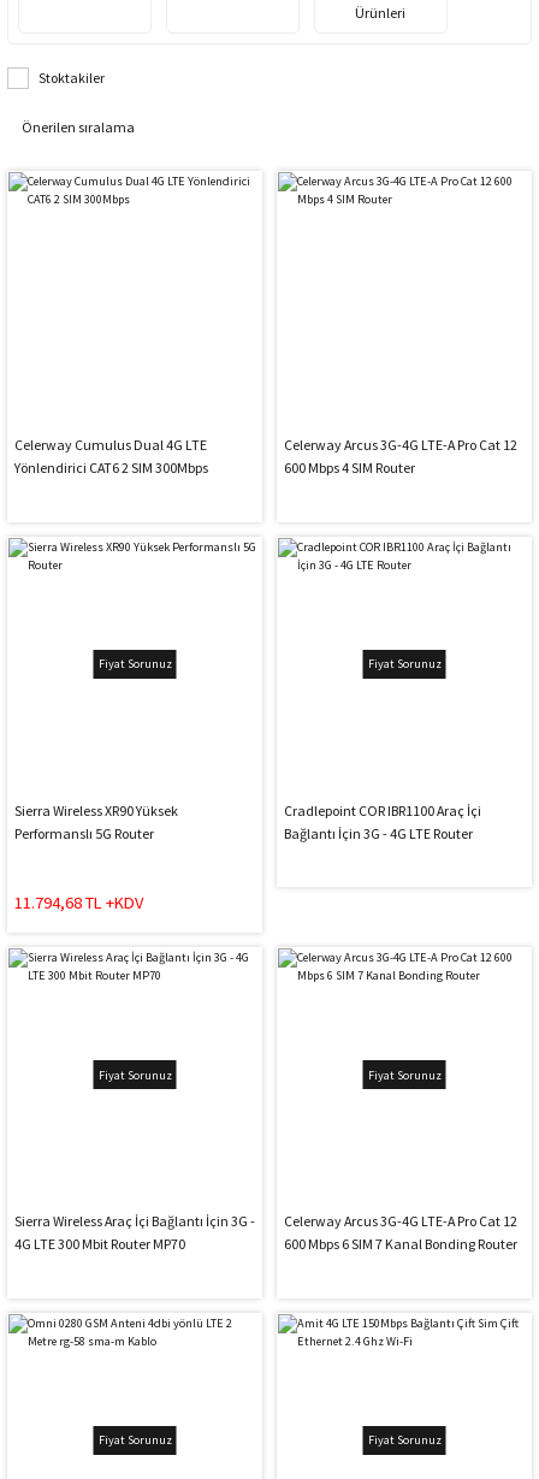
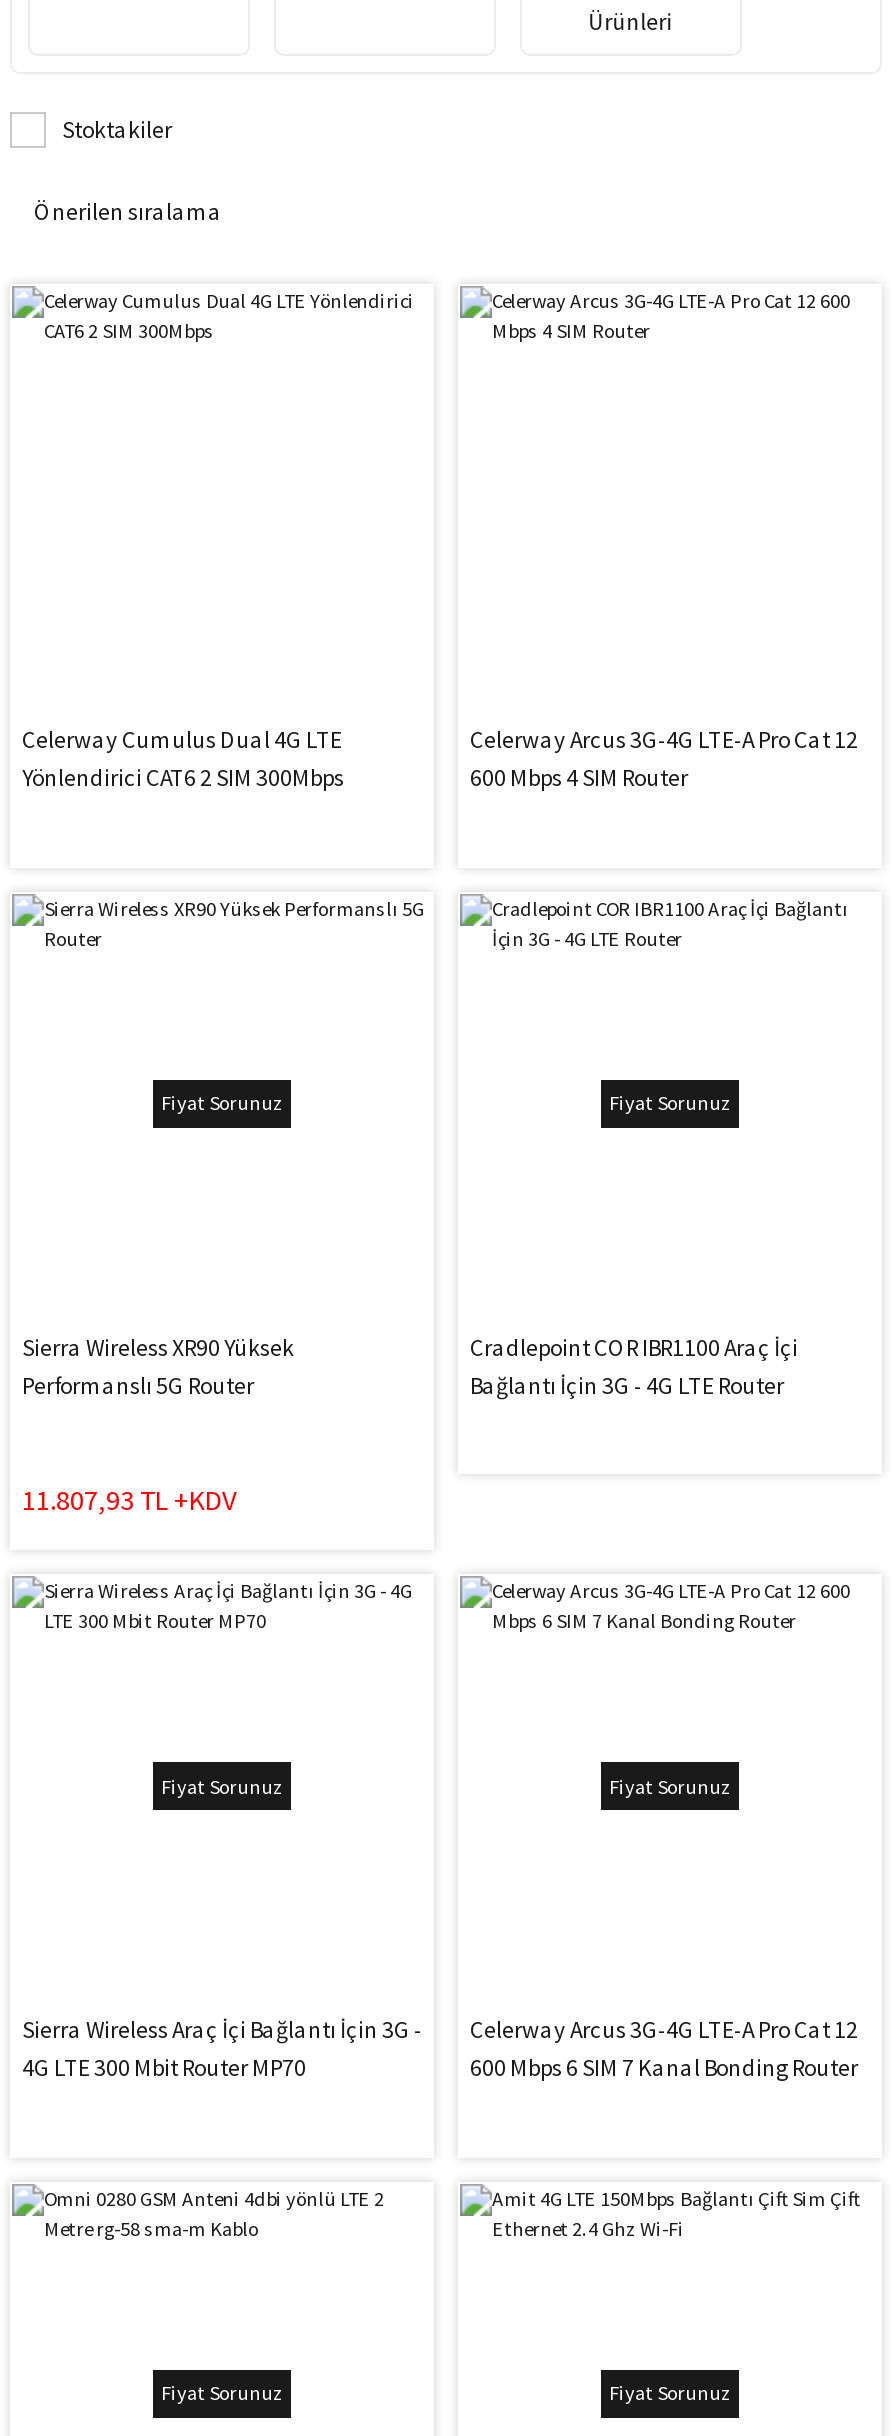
[14,892,143,914] 11.794,68 TL +KDV -> [22,1482,236,1518] 11.807,93 TL +KDV

